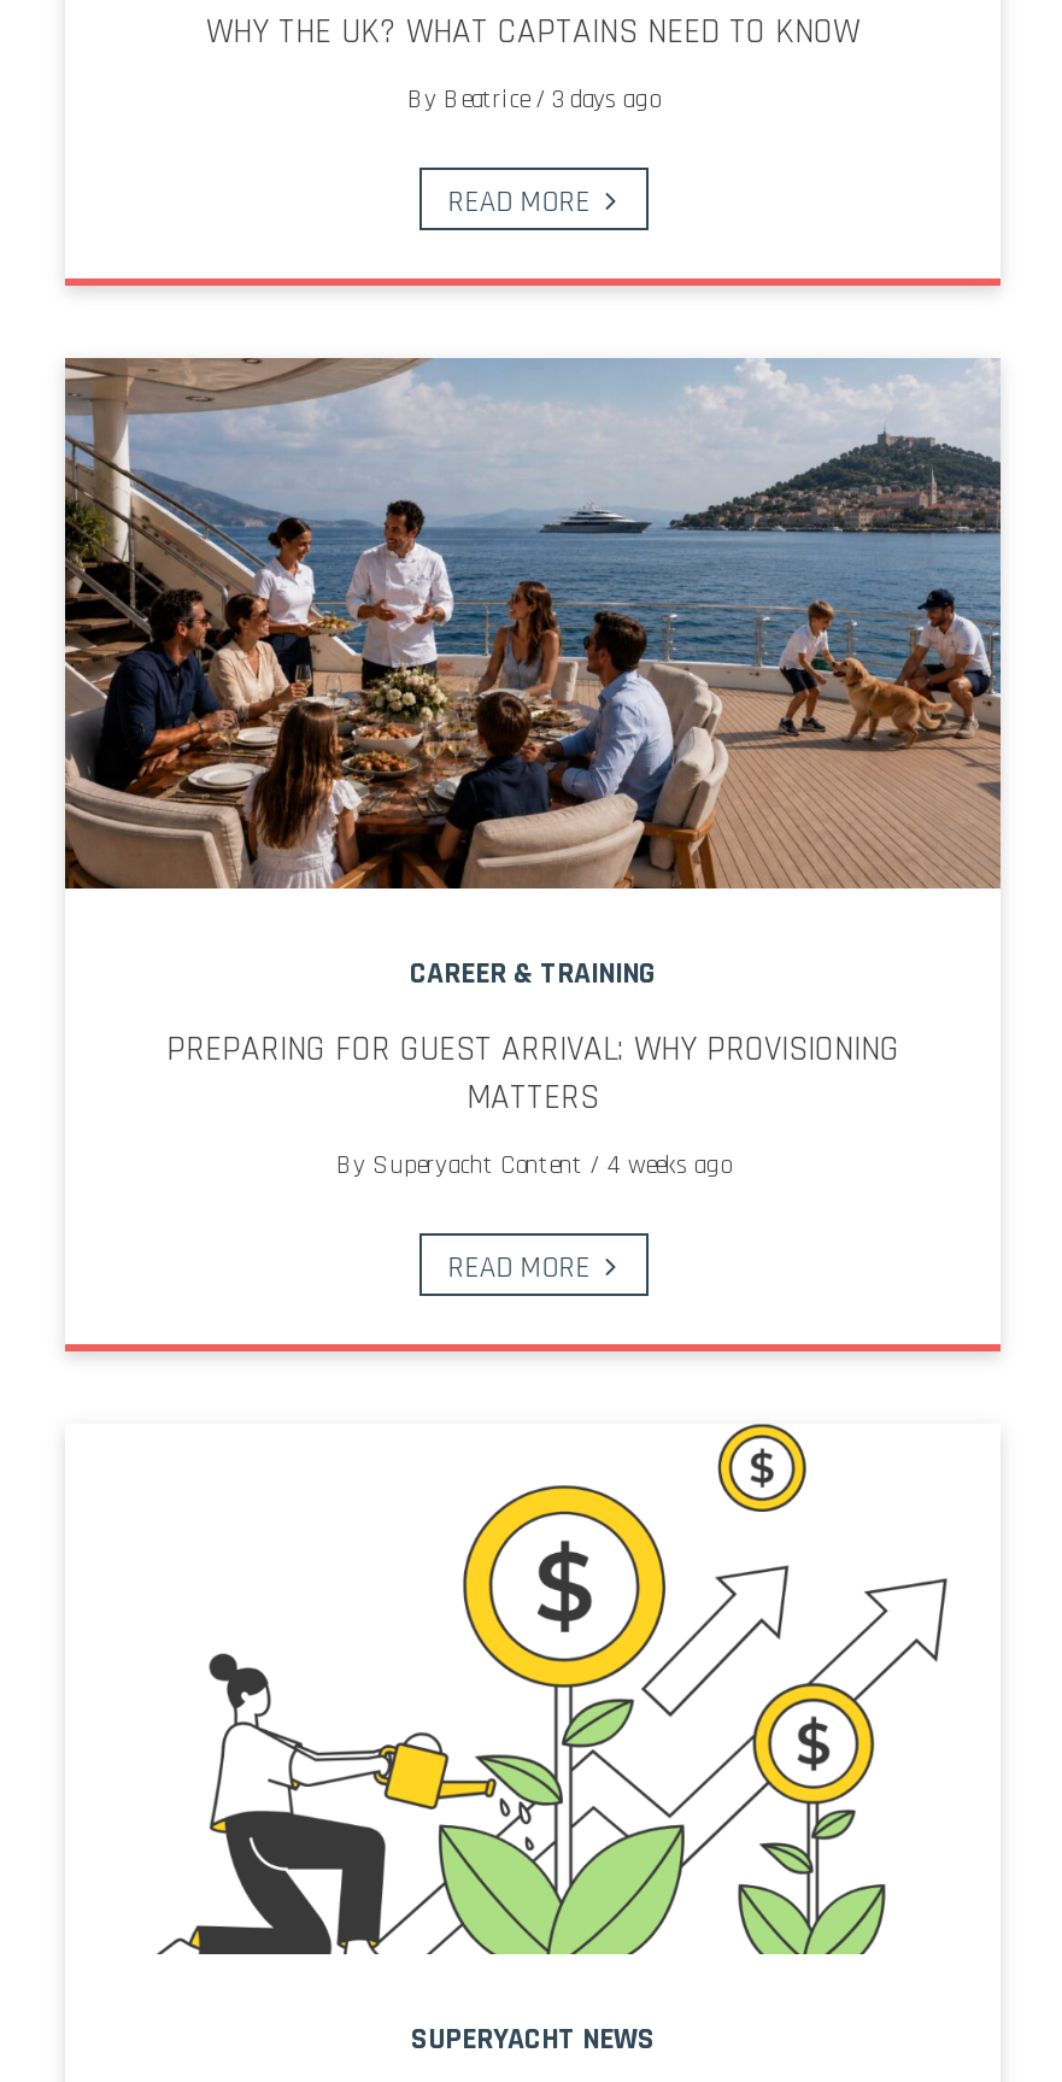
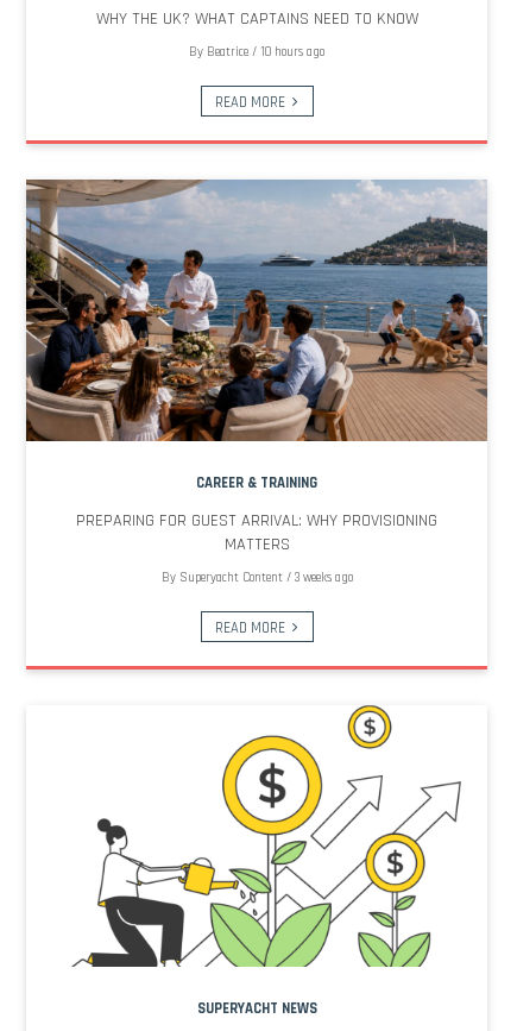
[407,84,658,118] By Beatrice / 3 days ago -> [189,44,324,61] By Beatrice / 10 hours ago
[336,1150,729,1184] By Superyacht Content / 4 weeks ago -> [161,570,352,587] By Superyacht Content / 3 weeks ago

